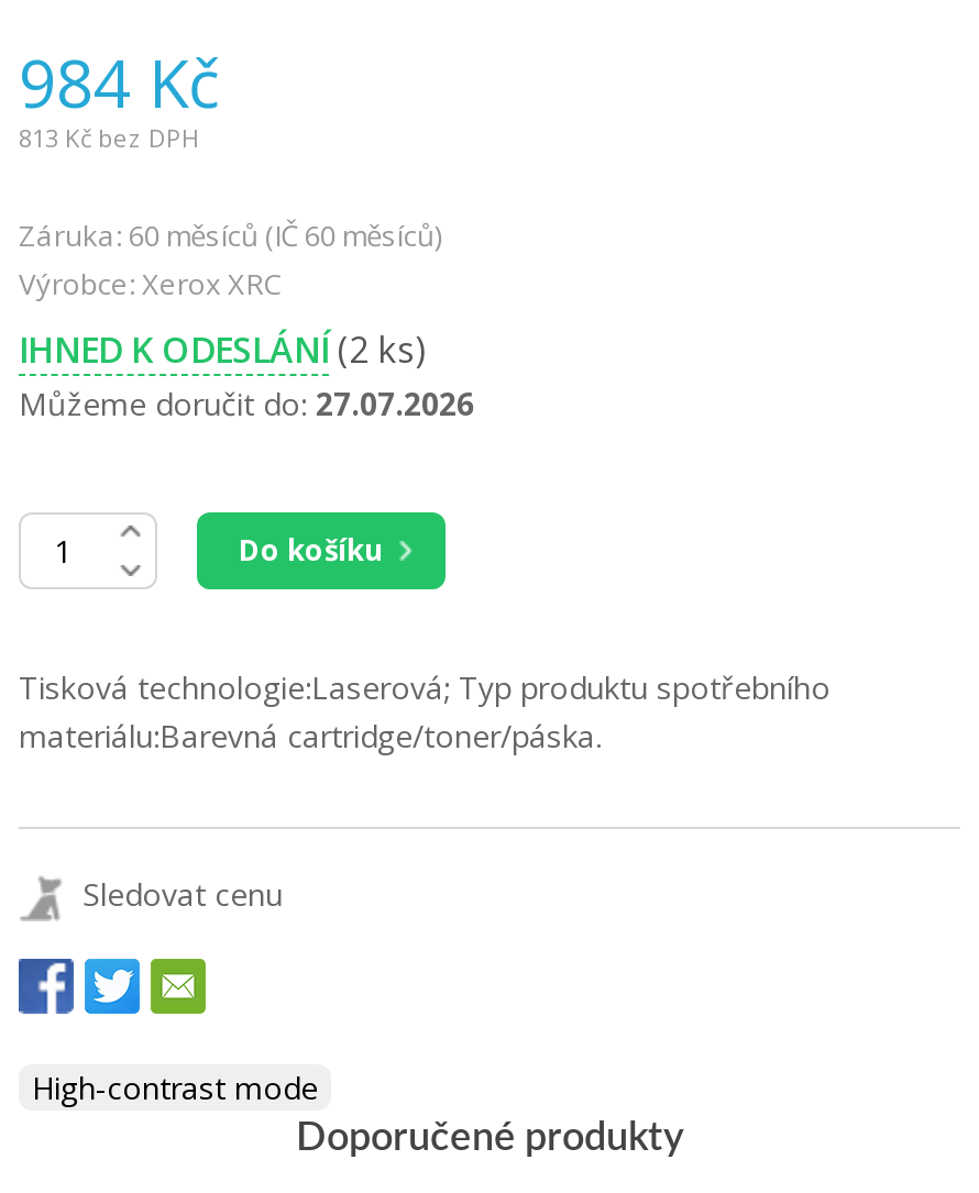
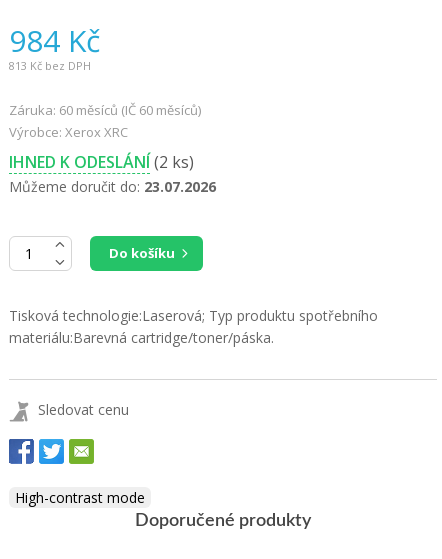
[19,383,474,424] Můžeme doručit do: 27.07.2026 -> [9,177,216,196] Můžeme doručit do: 23.07.2026

